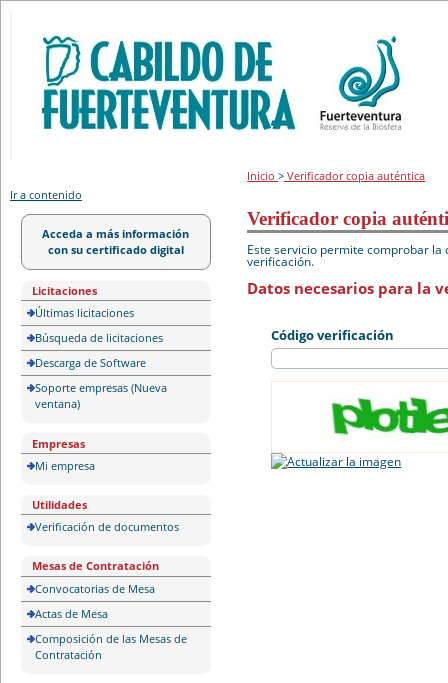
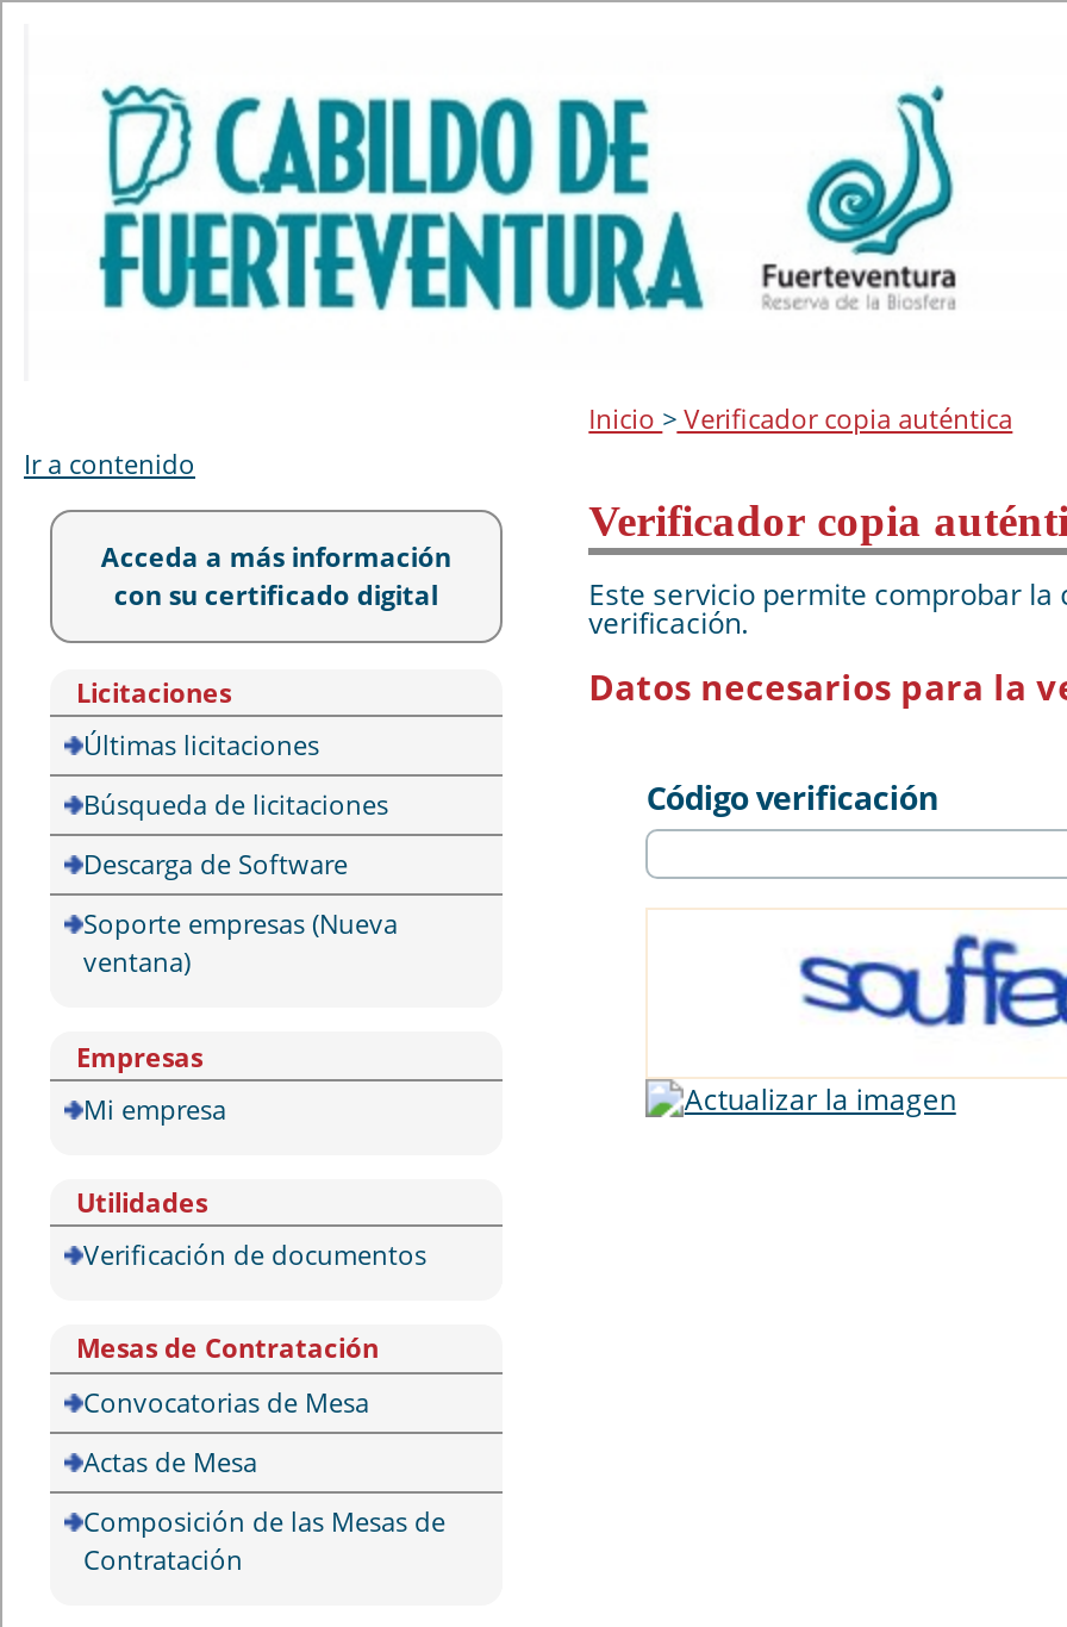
[331,392,445,436] [image] -> [791,931,1060,1036] [image]

